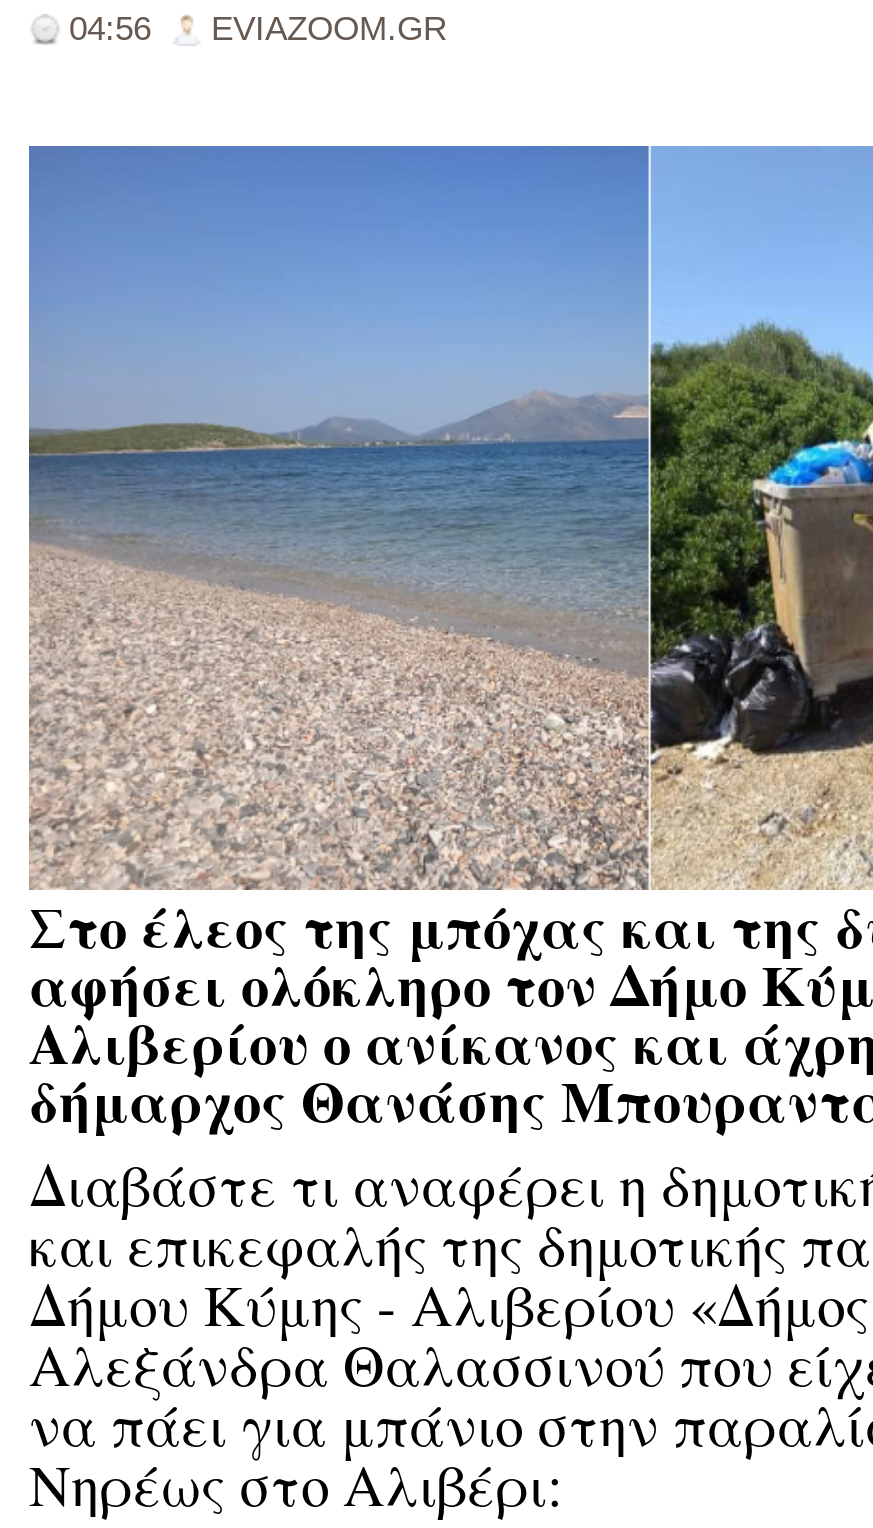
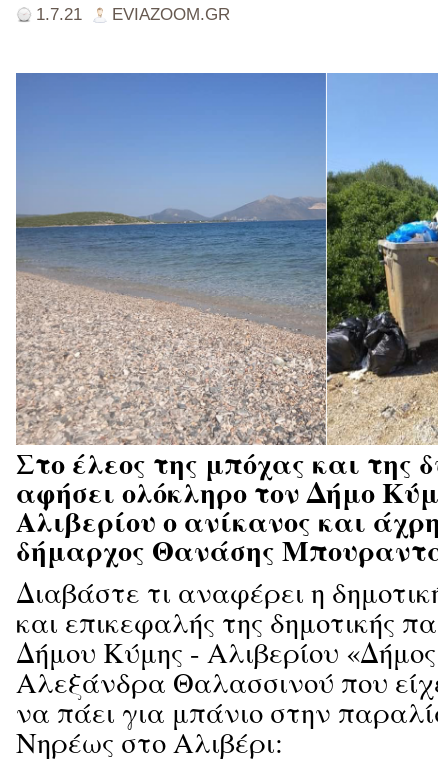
[69,10,447,48] 04:56 EVIAZOOM.GR -> [36,5,230,24] 1.7.21 EVIAZOOM.GR

